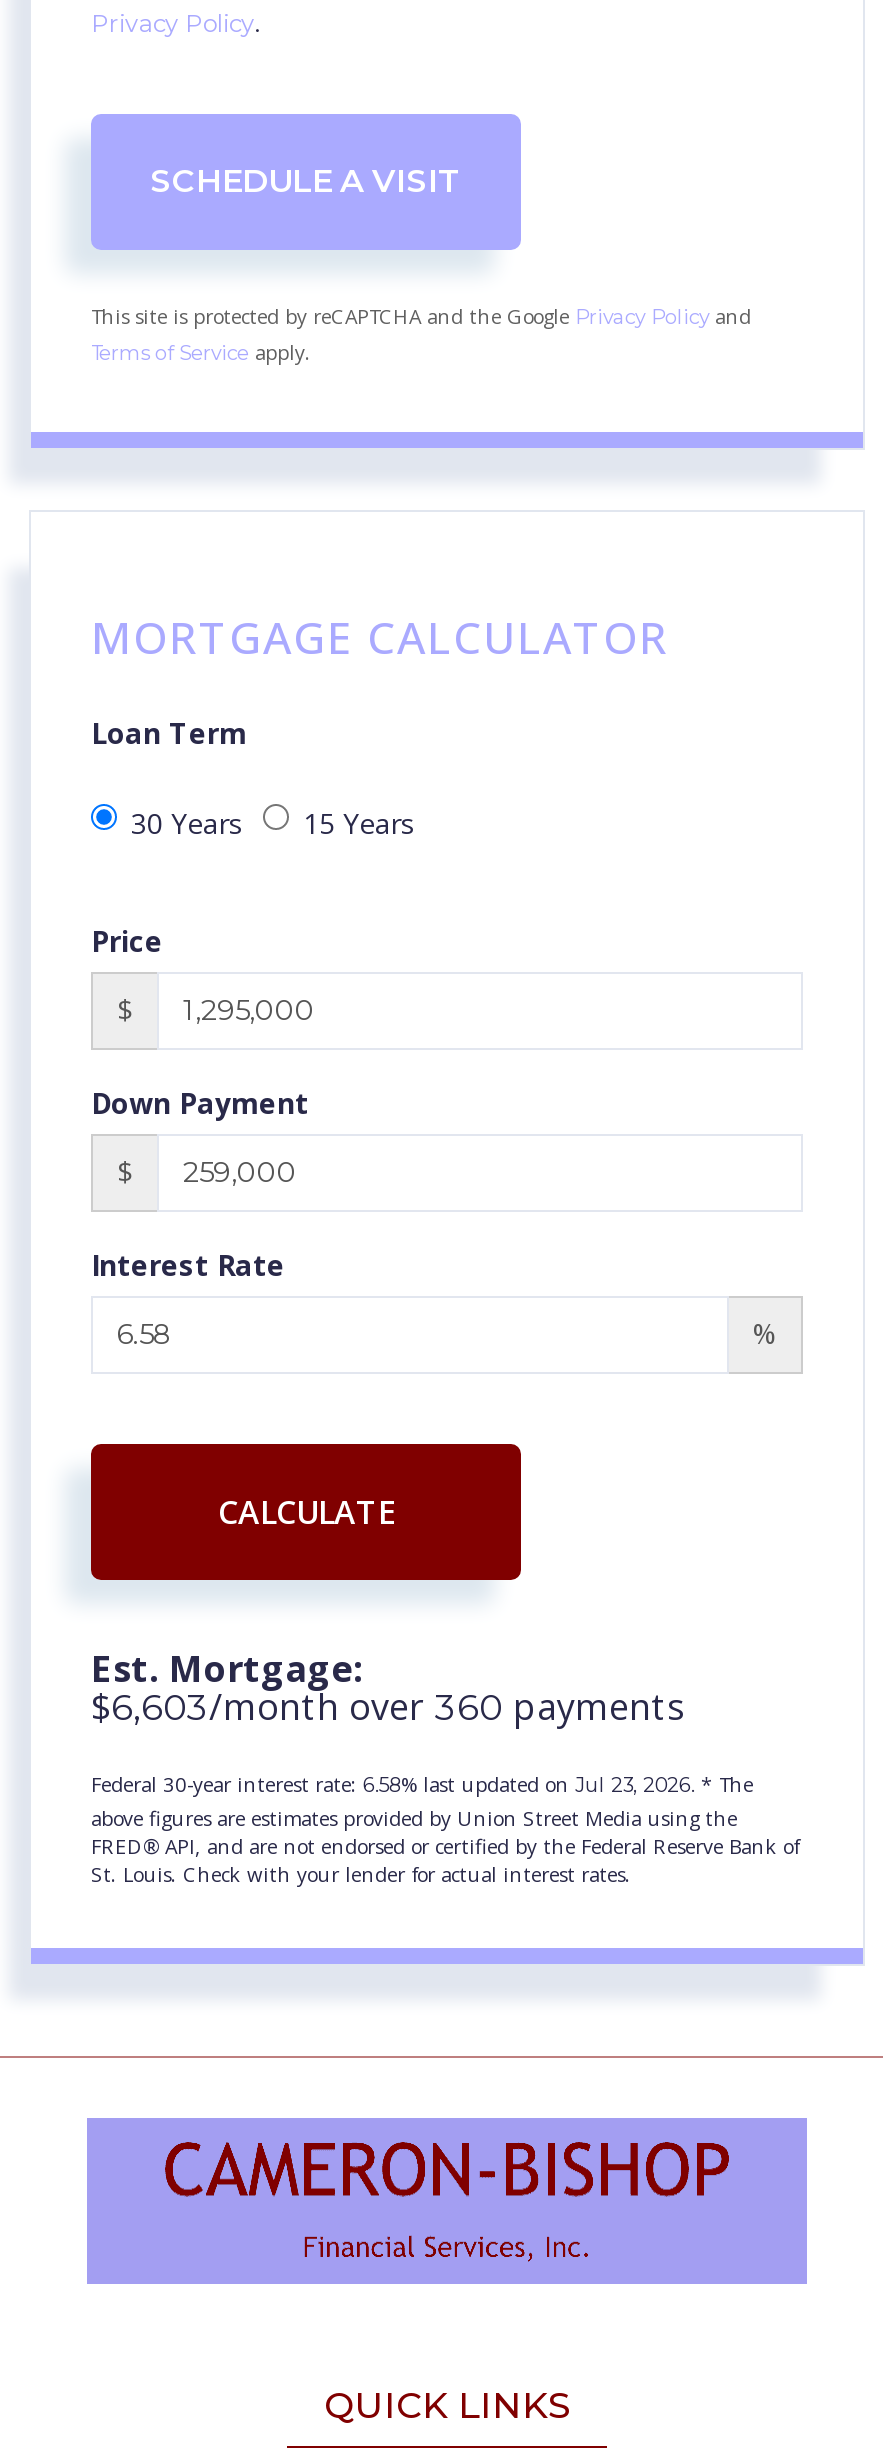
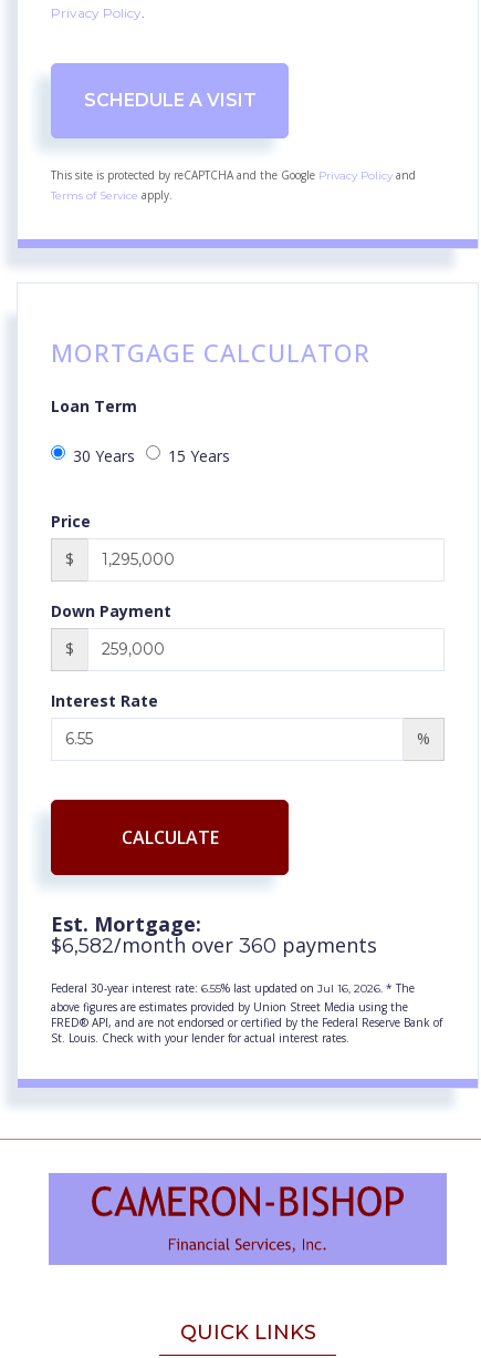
[91,1682,685,1730] $6,603/month over 360 payments -> [51,931,377,958] $6,582/month over 360 payments
[91,1770,753,1798] Federal 30-year interest rate: 6.58% last updated on Jul 23, 2026. * The -> [51,980,415,996] Federal 30-year interest rate: 6.55% last updated on Jul 16, 2026. * The

